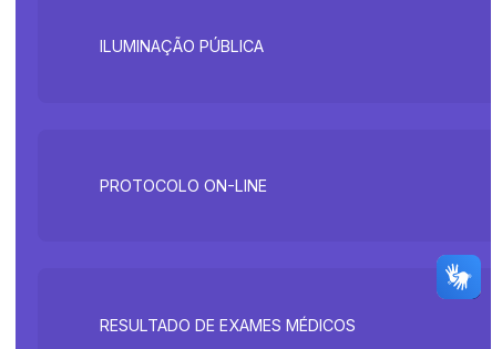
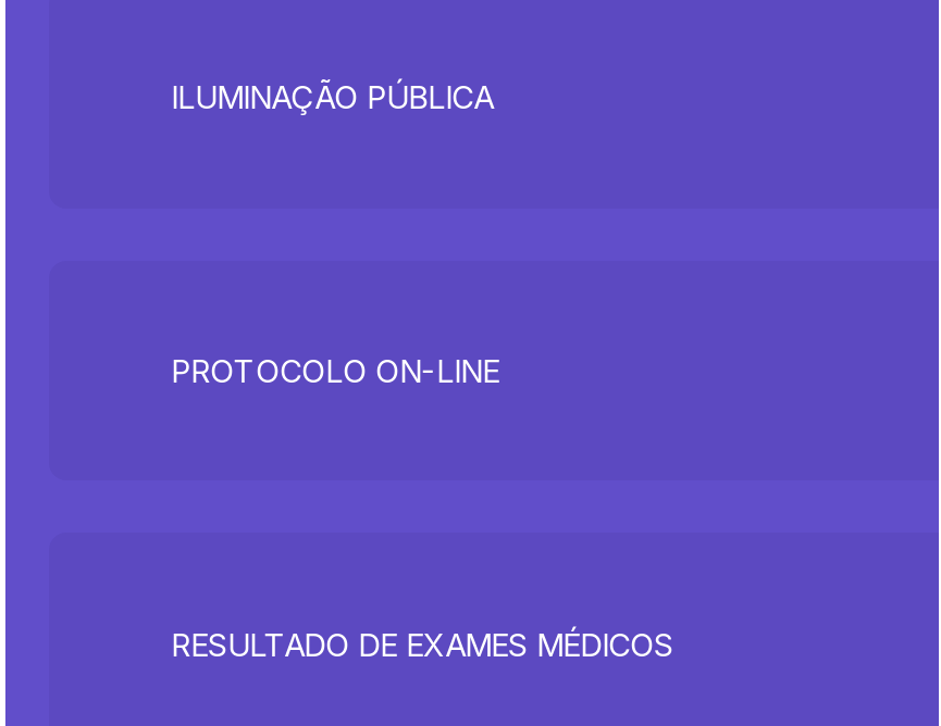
[437,255,481,299] [image] -> none

